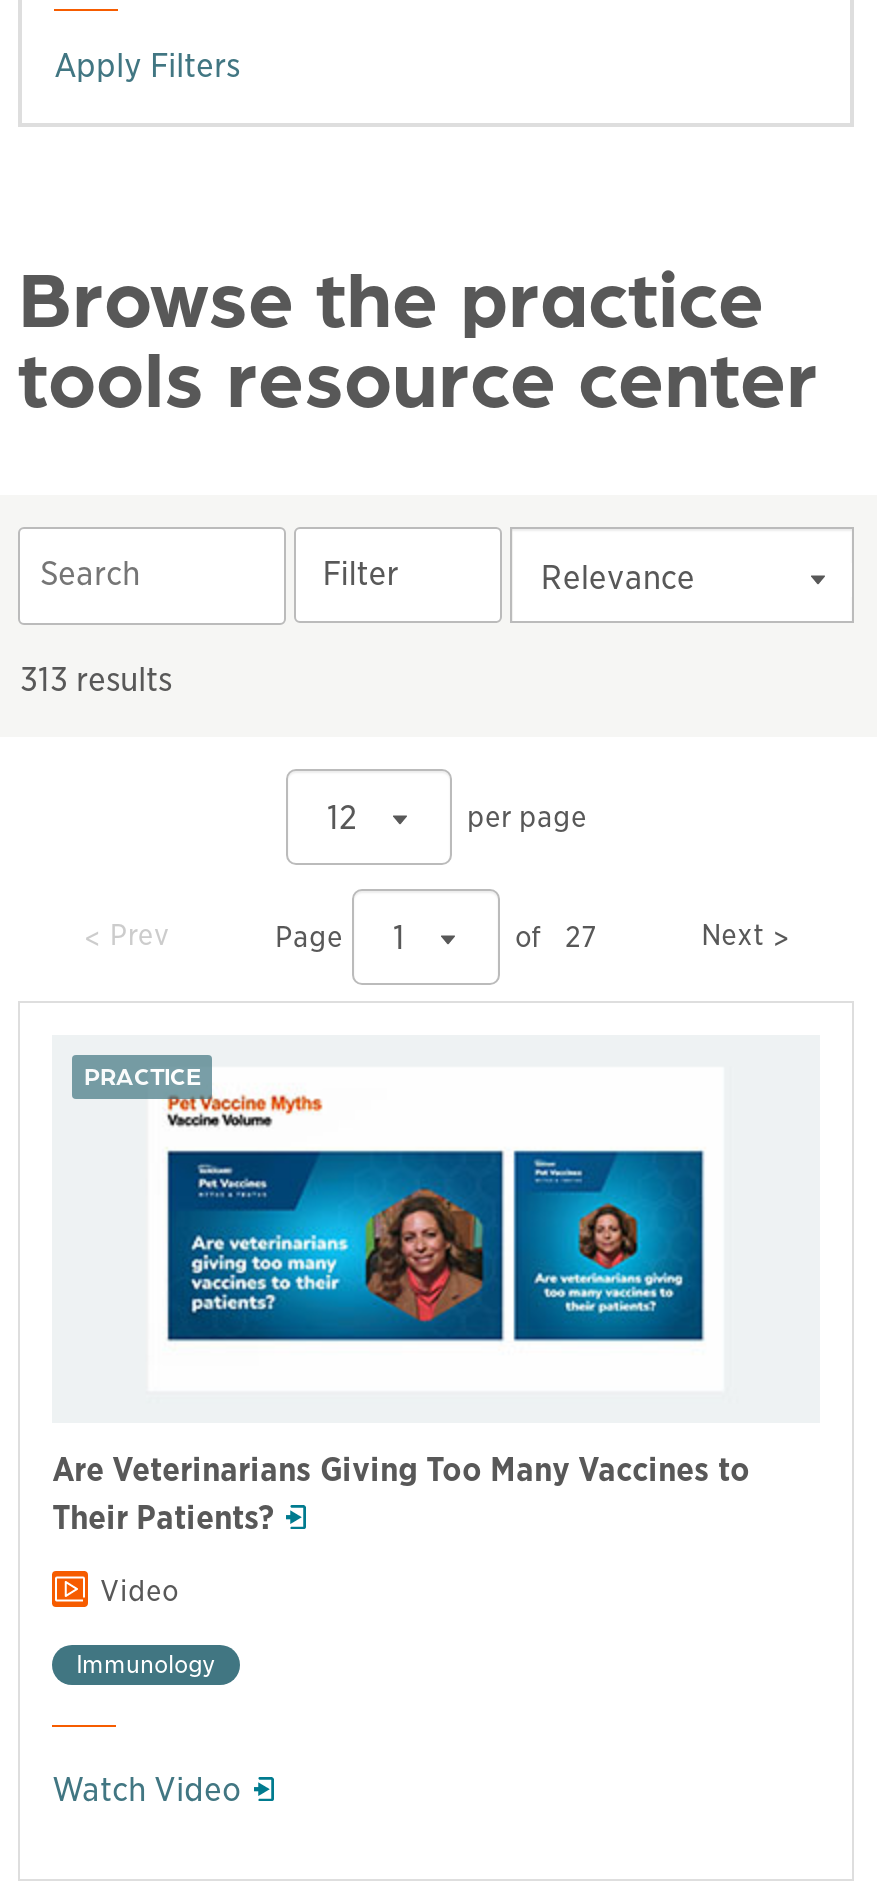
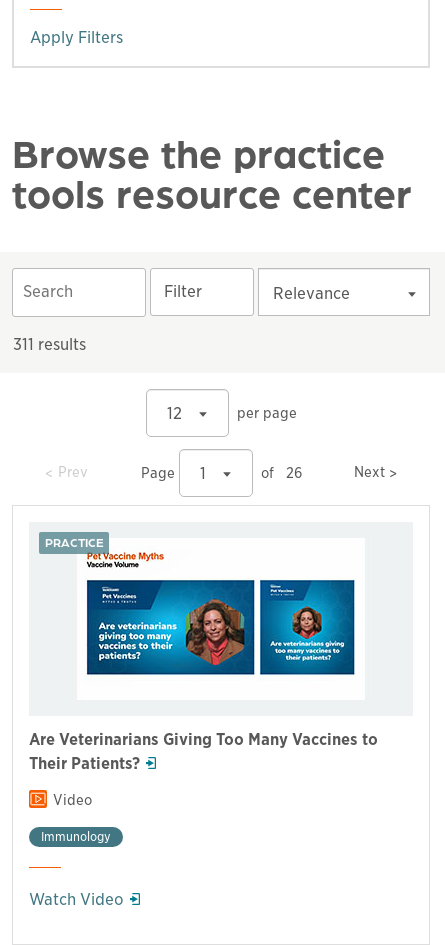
[20,661,172,699] 313 results -> [13,335,86,354] 311 results
[515,921,597,953] of 27 -> [260,465,301,481] of 26

